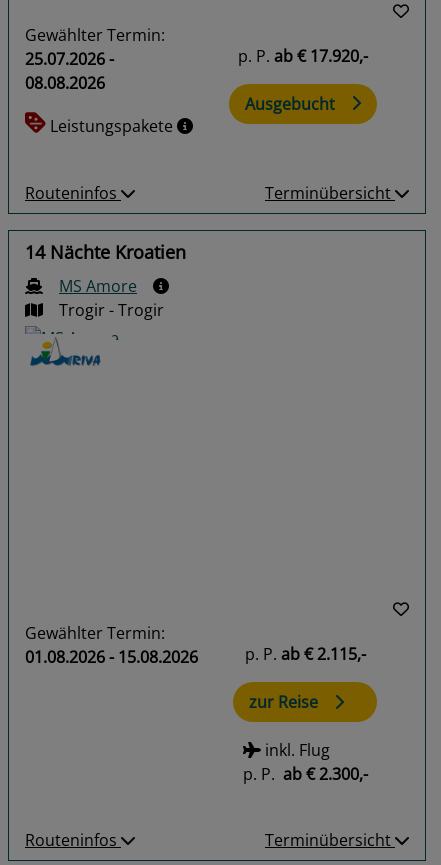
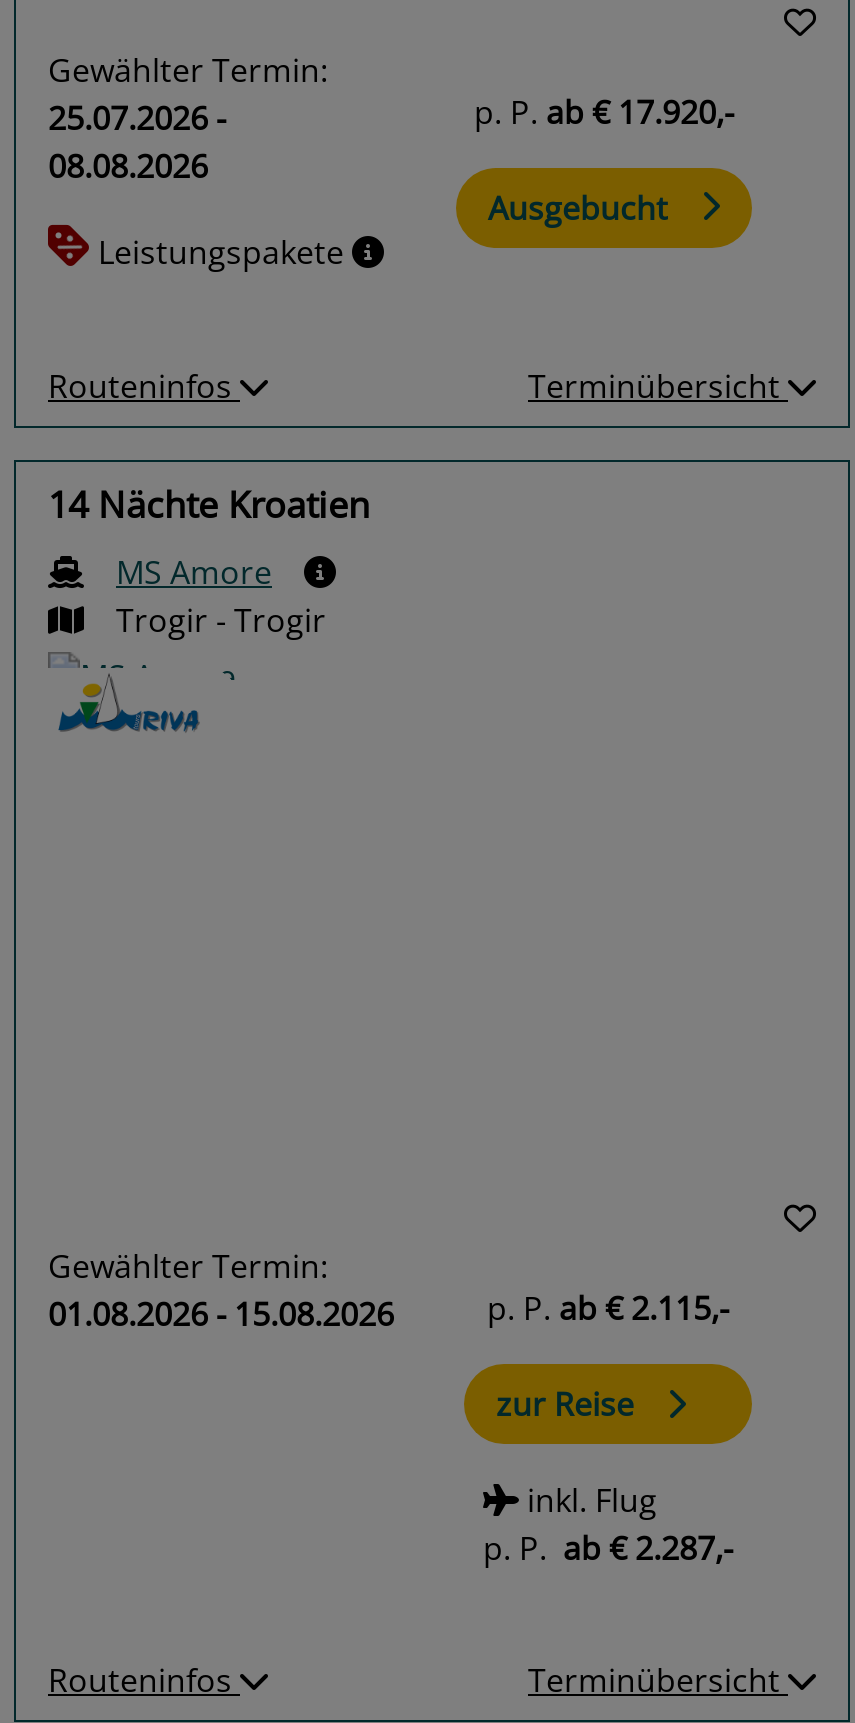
[242,763,367,785] p. P. ab € 2.300,- -> [483,1527,733,1571] p. P. ab € 2.287,-

